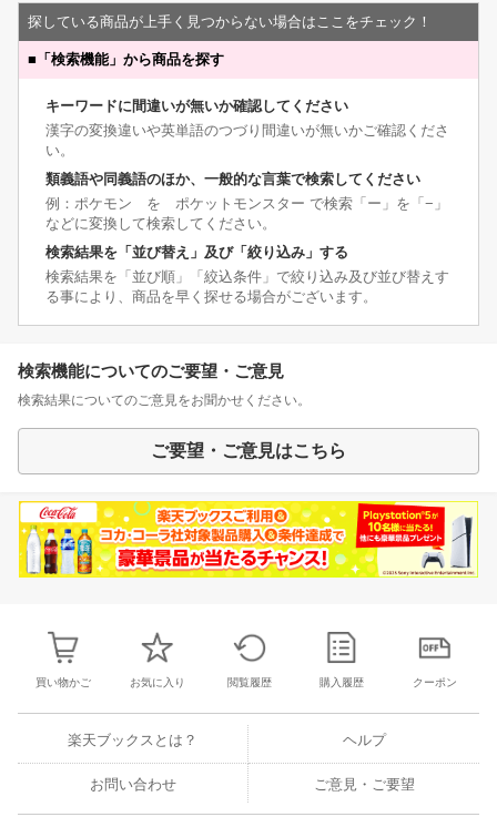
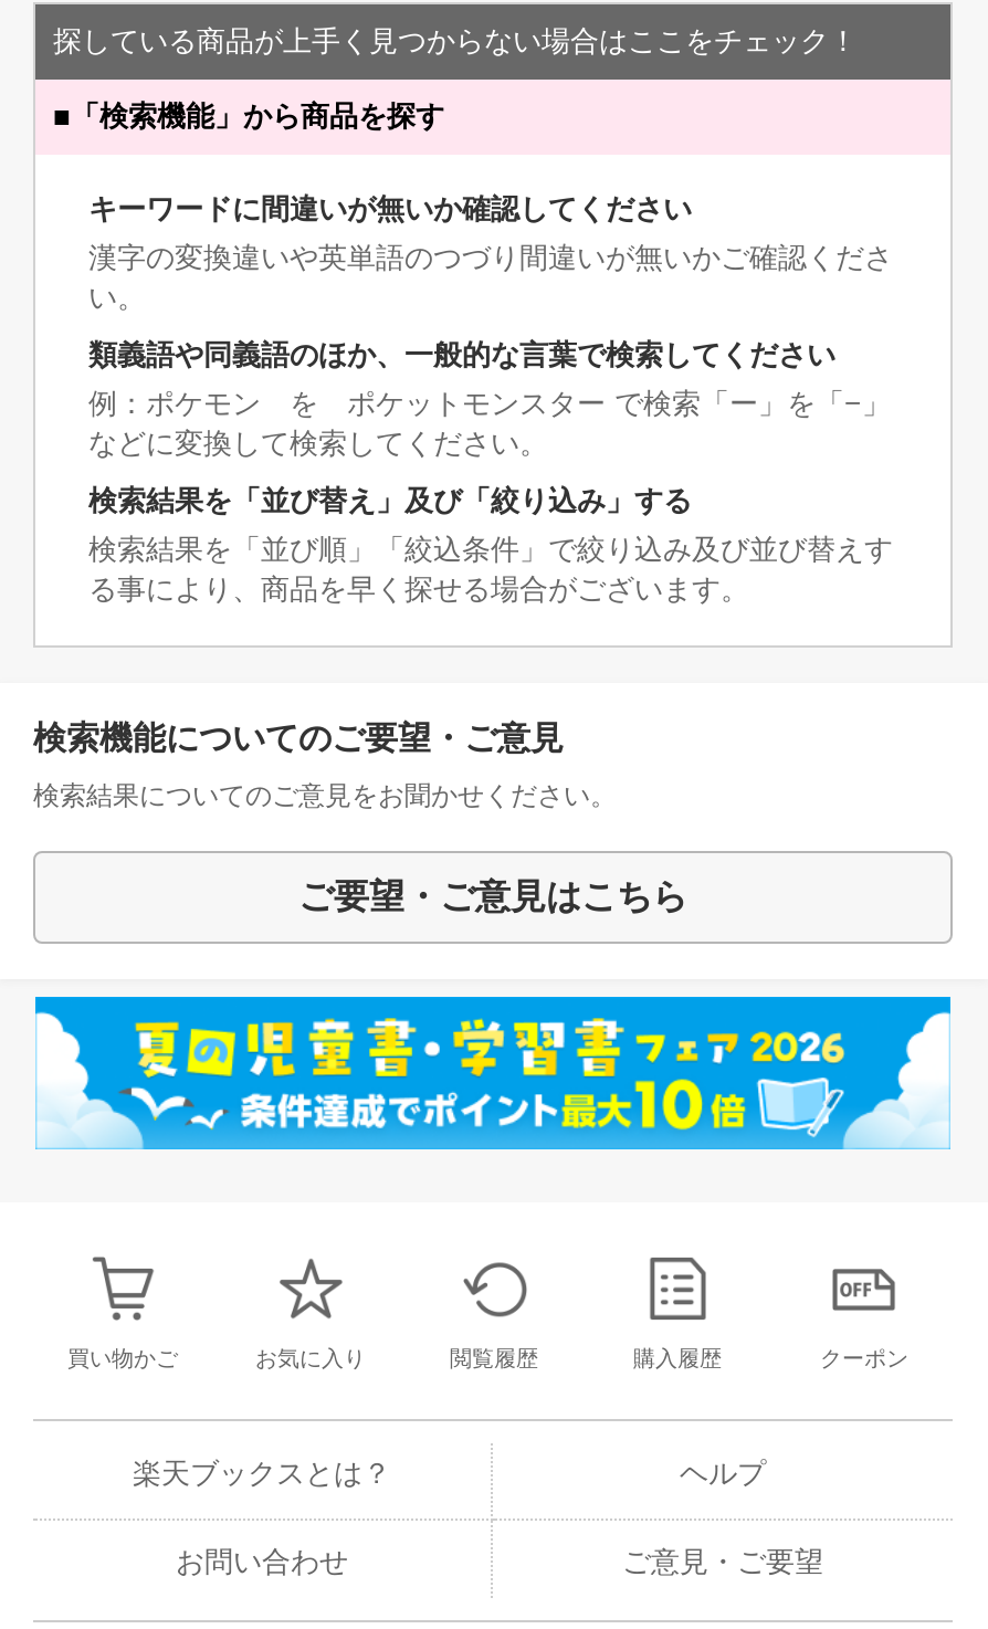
[18,500,479,579] [image] -> [33,995,953,1152] [image]

